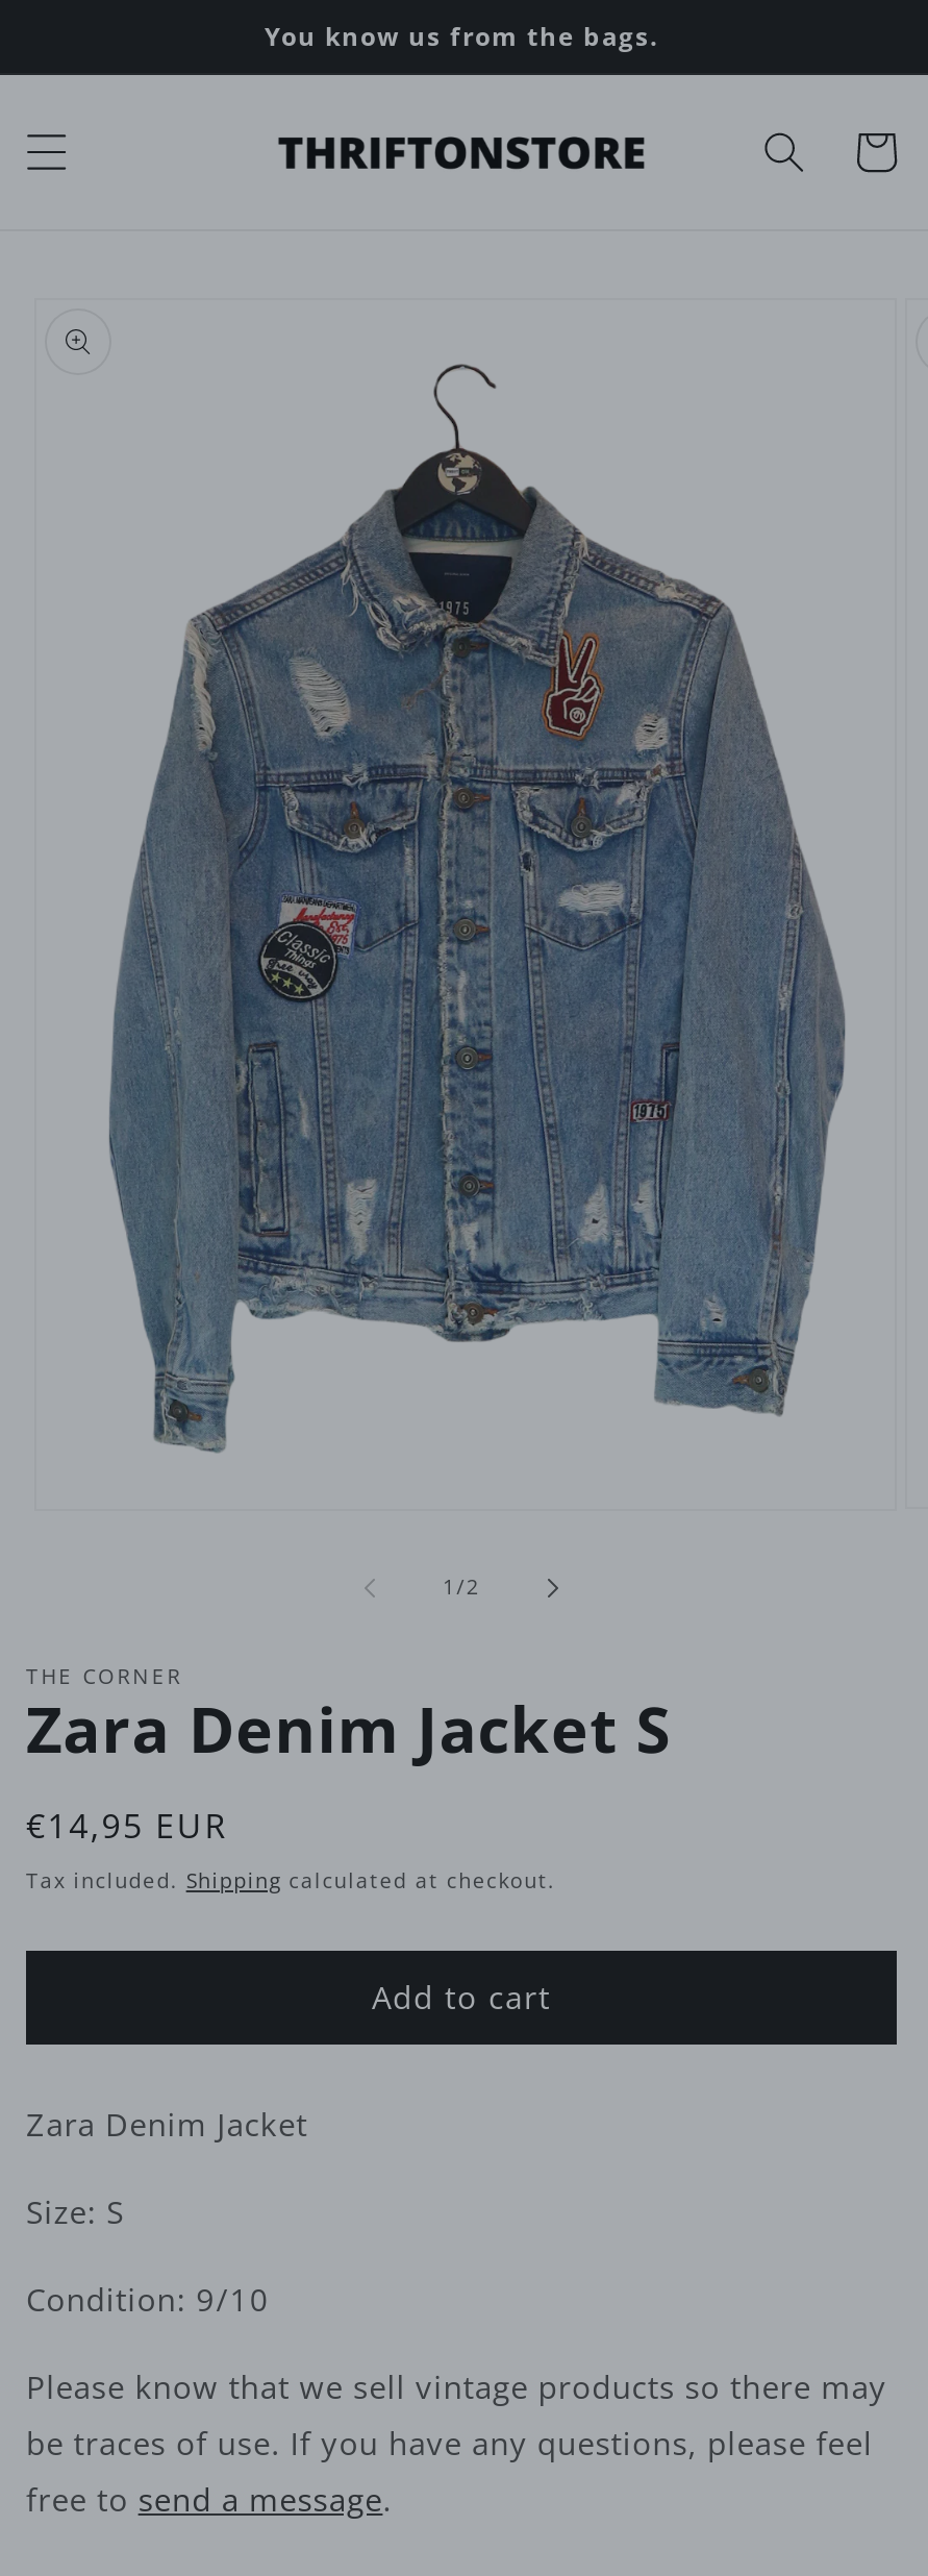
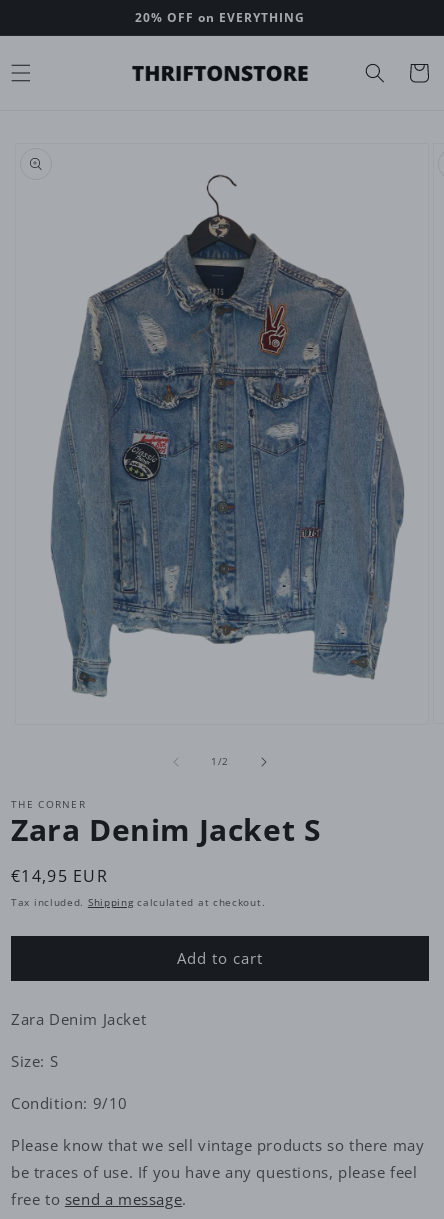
[265,19,658,54] You know us from the bags. -> [135,9,305,26] 20% OFF on EVERYTHING

